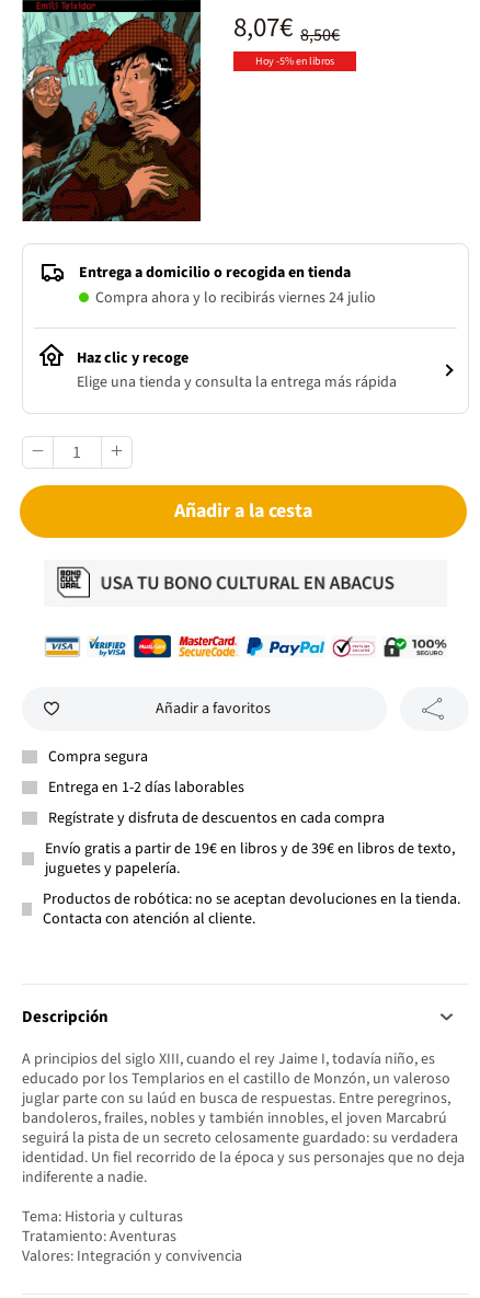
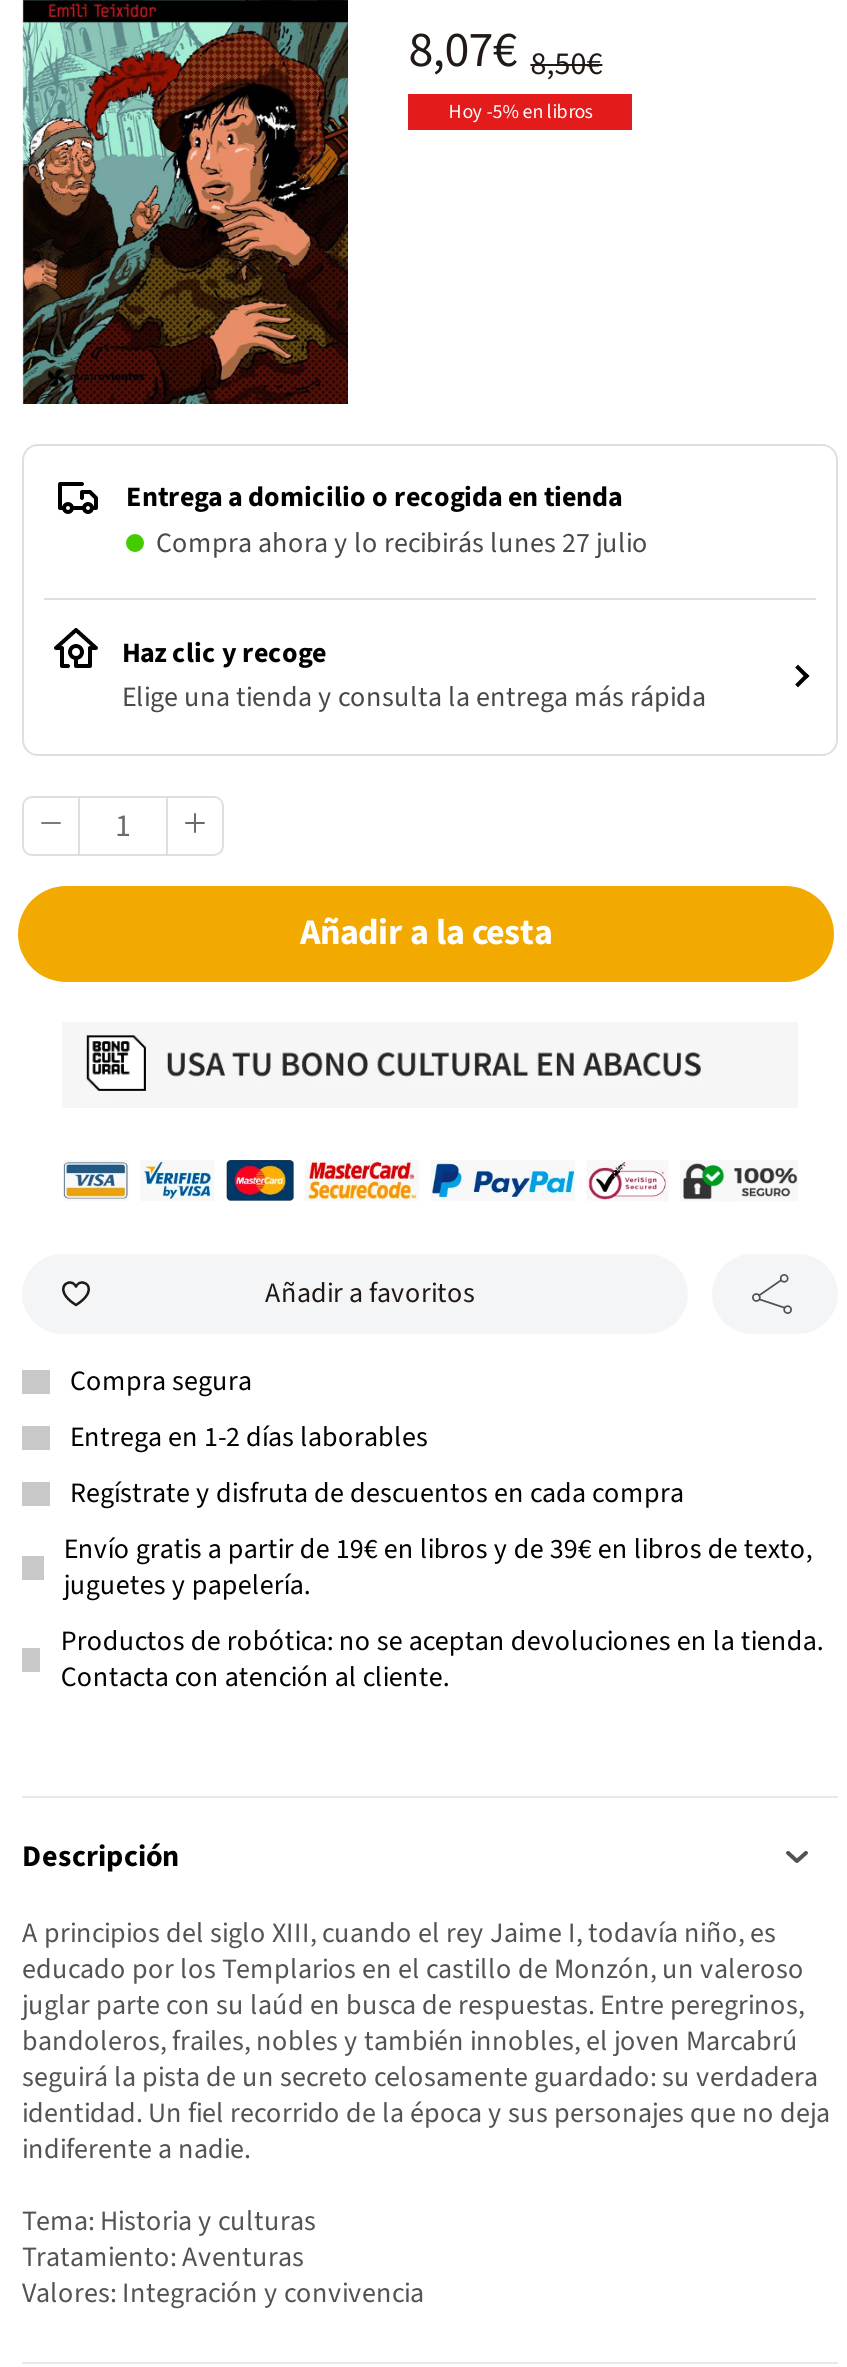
[95,287,376,309] Compra ahora y lo recibirás viernes 24 julio -> [156,524,648,564] Compra ahora y lo recibirás lunes 27 julio

